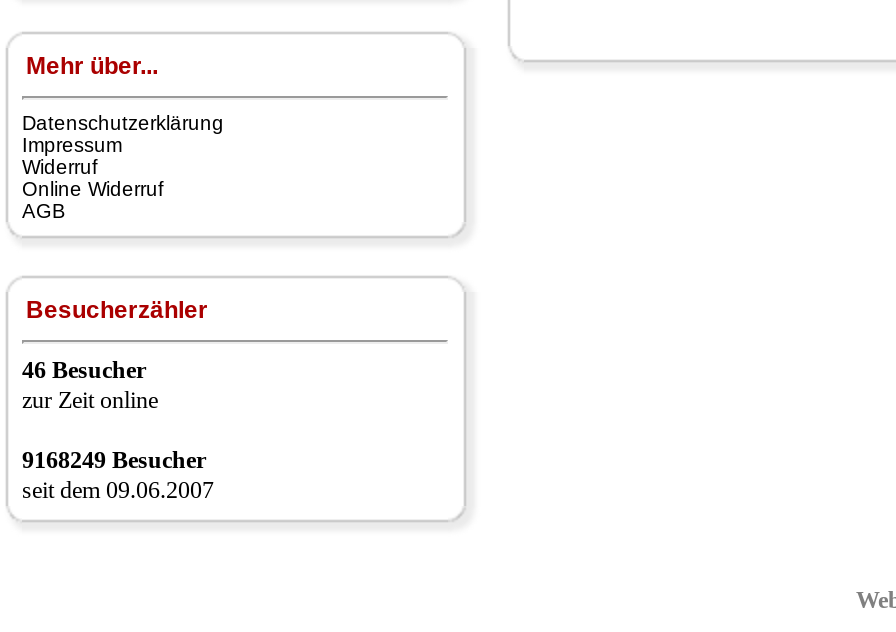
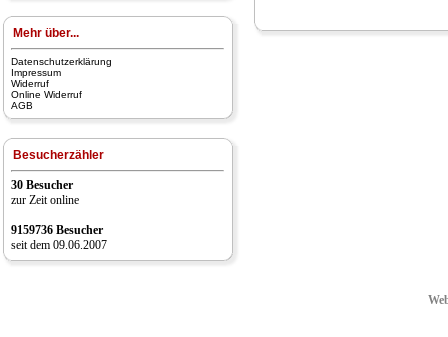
[22,356,146,384] 46 Besucher -> [11,178,73,192] 30 Besucher
[22,446,206,474] 9168249 Besucher -> [11,223,103,237] 9159736 Besucher

